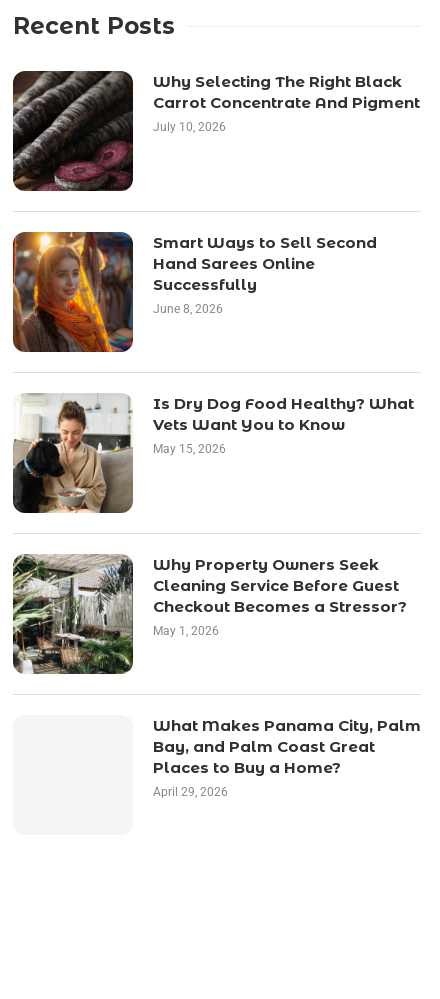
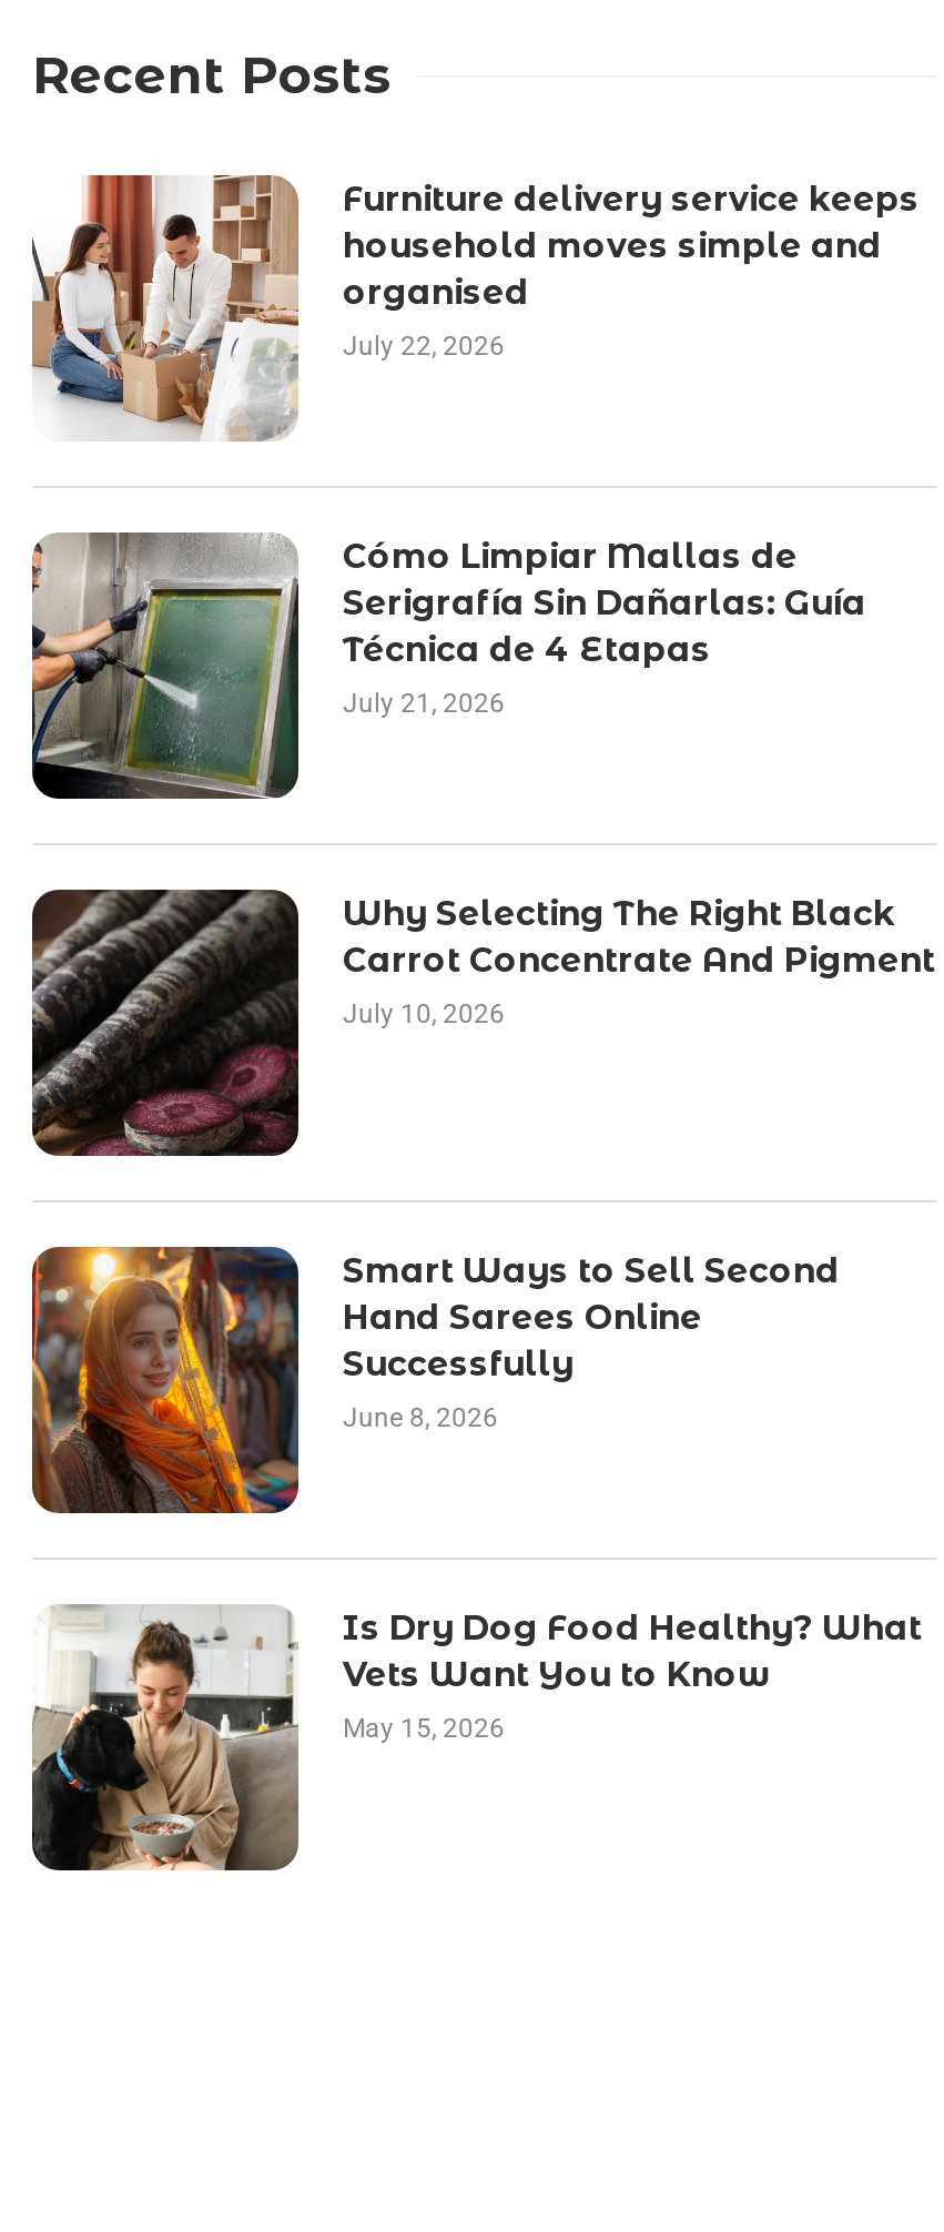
none -> [30,173,920,442] [image] | Furniture delivery service keeps | household moves simple and | organised | July 22, 2026
none -> [30,530,866,801] [image] | Cómo Limpiar Mallas de | Serigrafía Sin Dañarlas: Guía | Técnica de 4 Etapas | July 21, 2026
moved [11,69,420,456] -> [28,885,935,1743]: [image] | Why Selecting The Right Black | Carrot Concentrate And Pigment | ... | Vets Want You to Know | May 15, 2026
[12,554,407,675] [image] | Why Property Owners Seek | Cleaning Service Before Guest | Checkout Becomes a Stressor? | May 1, 2026 -> none
[153,716,421,799] What Makes Panama City, Palm | Bay, and Palm Coast Great | Places to Buy a Home? | April 29, 2026 -> none

